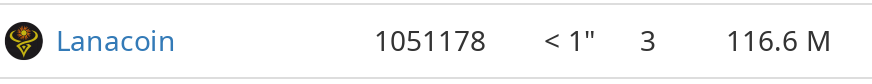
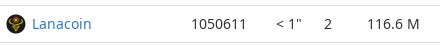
[374,22,486,60] 1051178 -> [191,14,247,33] 1050611
[640,22,656,60] 3 -> [324,14,332,33] 2

